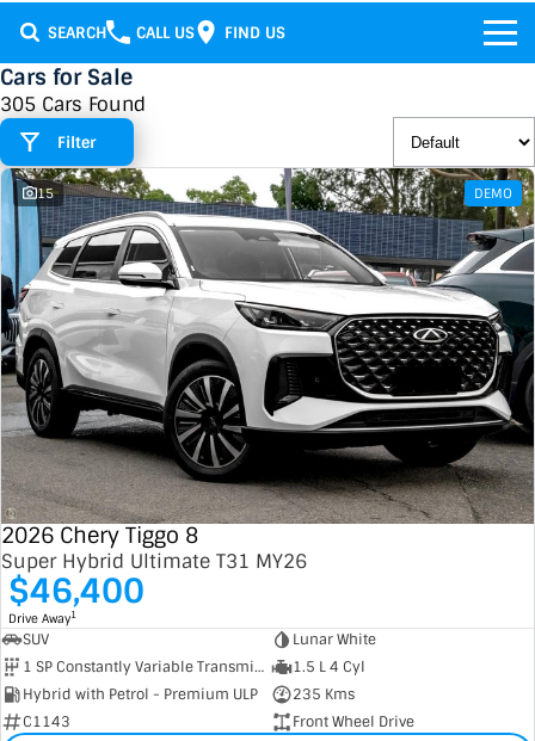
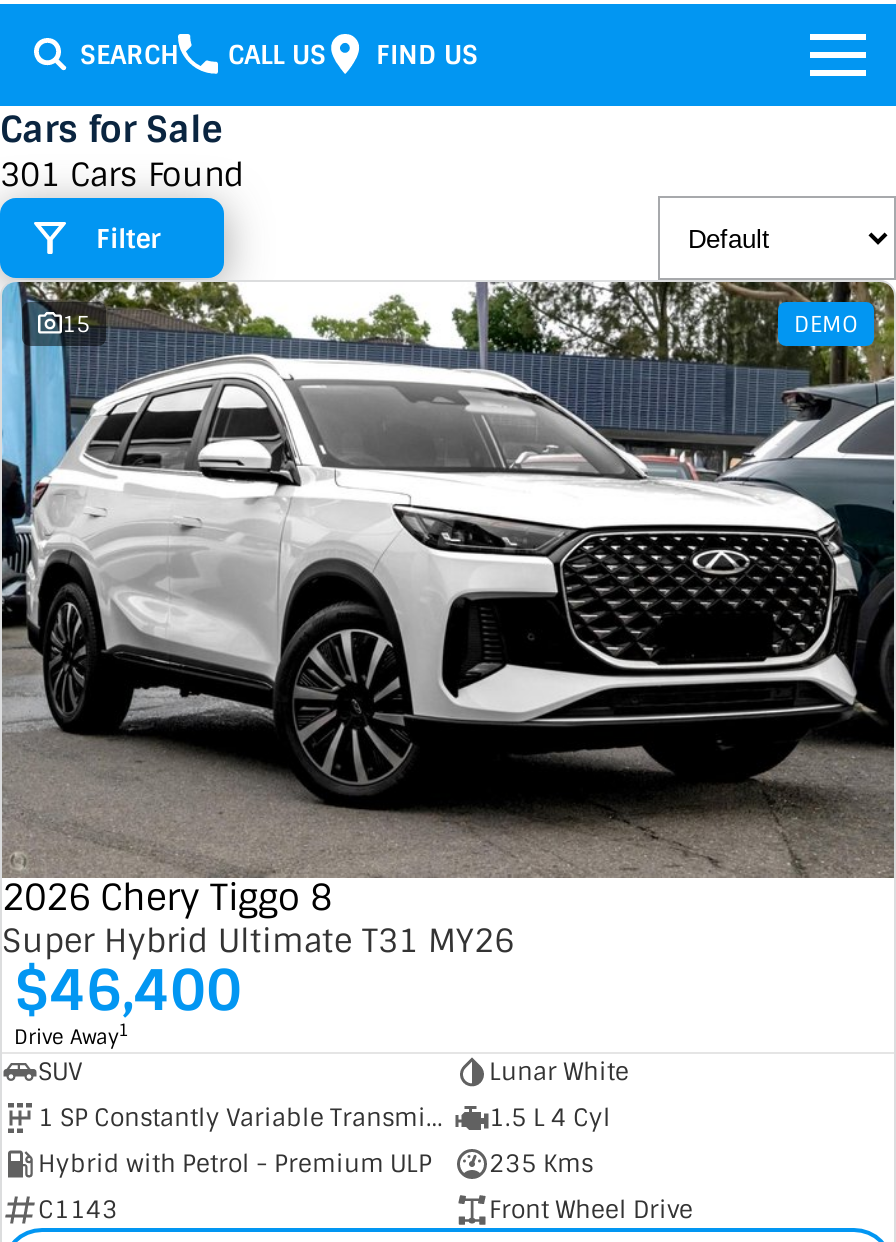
[0,92,146,117] 305 Cars Found -> [0,154,244,196] 301 Cars Found

